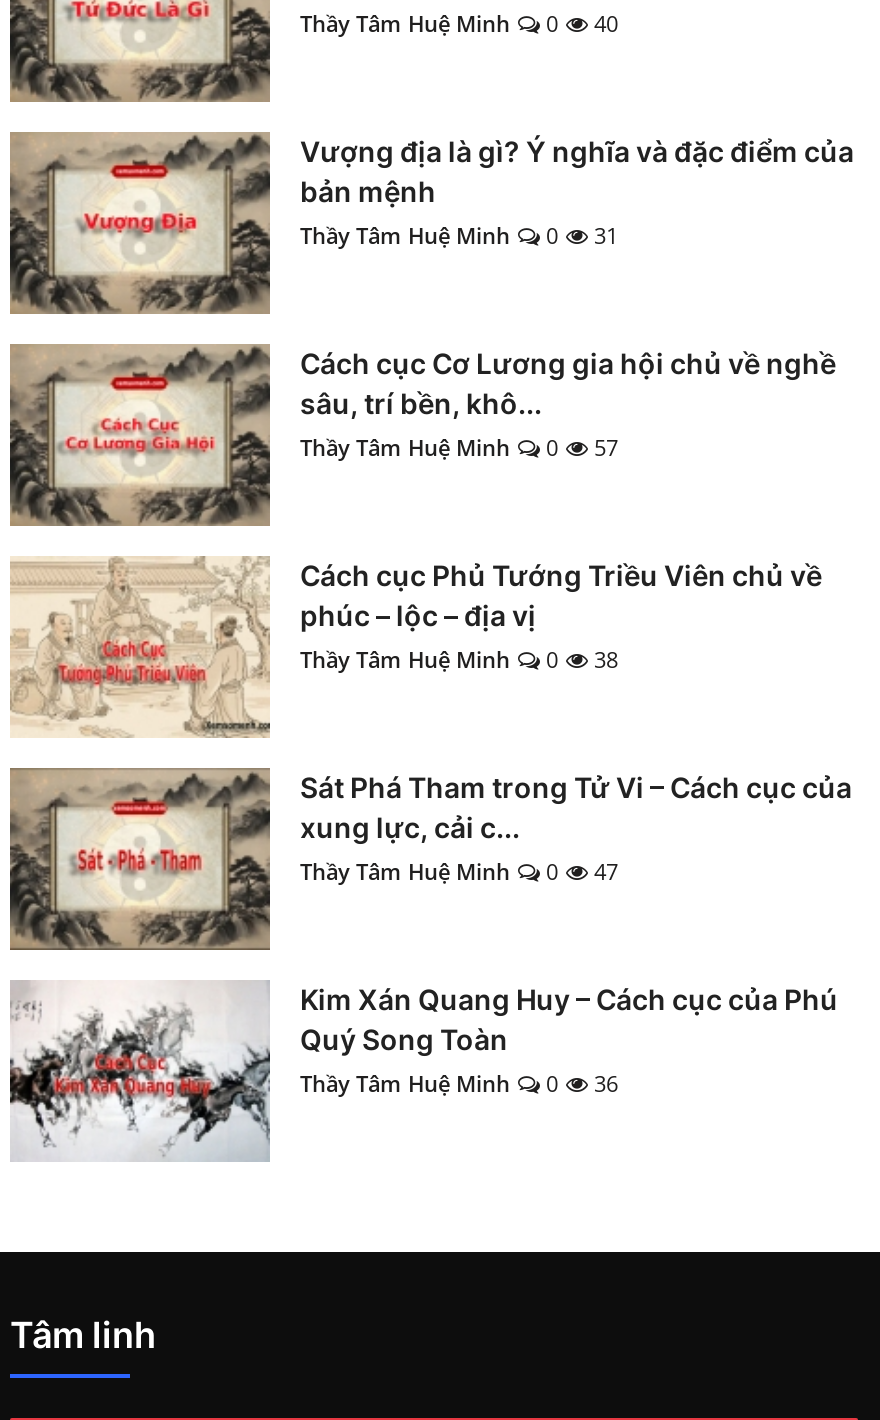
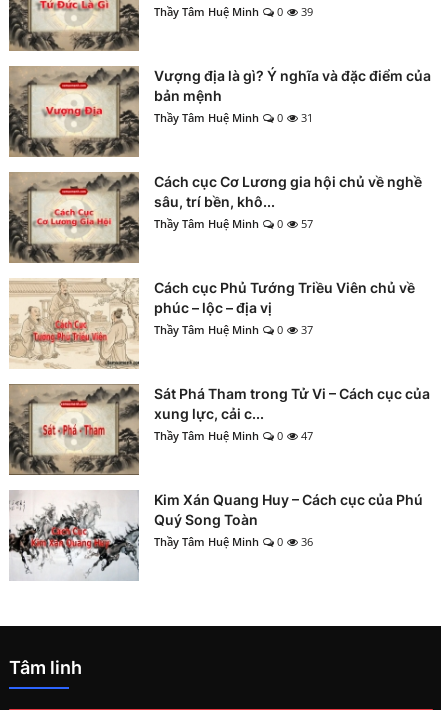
[300,8,618,38] Thầy Tâm Huệ Minh 0 40 -> [154,4,313,19] Thầy Tâm Huệ Minh 0 39
[300,644,618,674] Thầy Tâm Huệ Minh 0 38 -> [154,322,313,337] Thầy Tâm Huệ Minh 0 37

